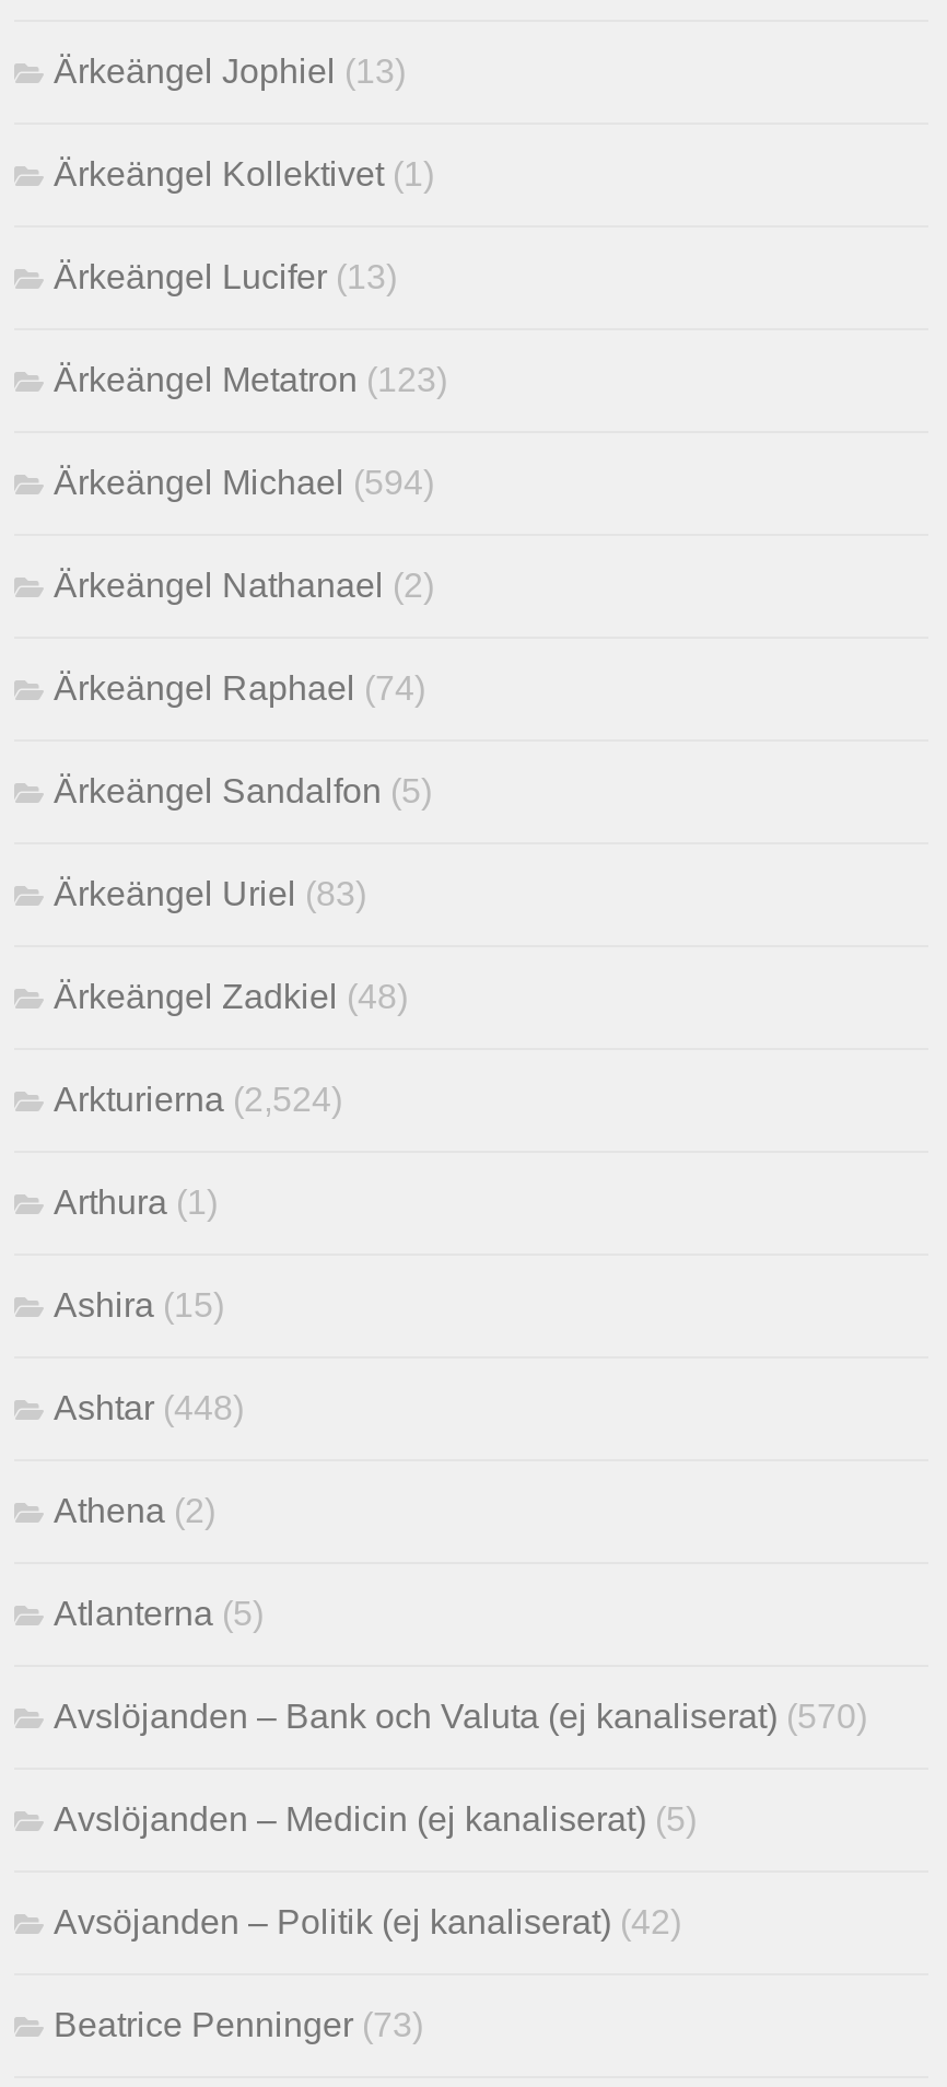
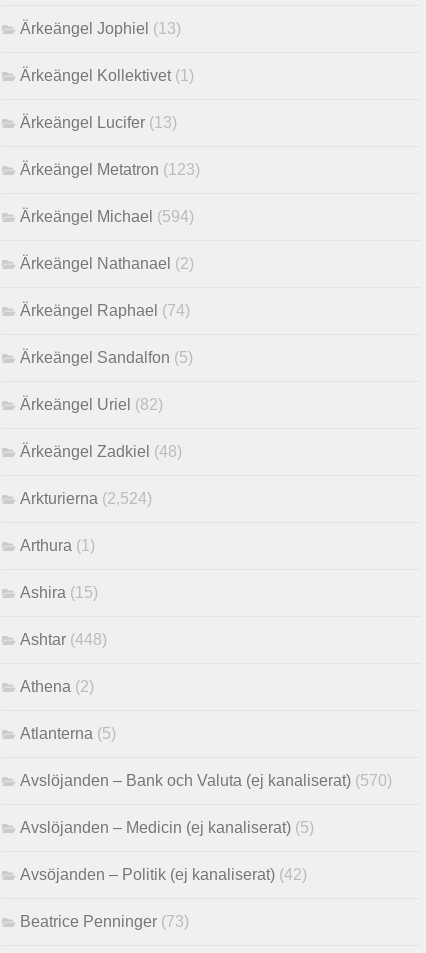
[54,875,366,912] Ärkeängel Uriel (83) -> [20,396,163,413] Ärkeängel Uriel (82)

